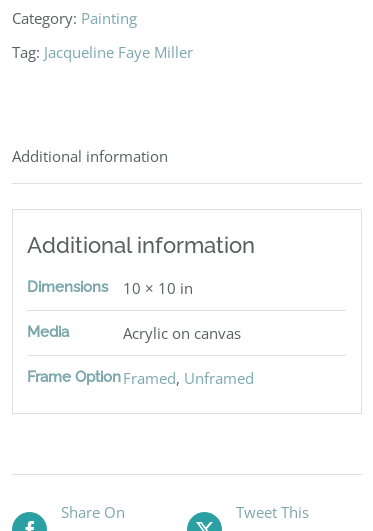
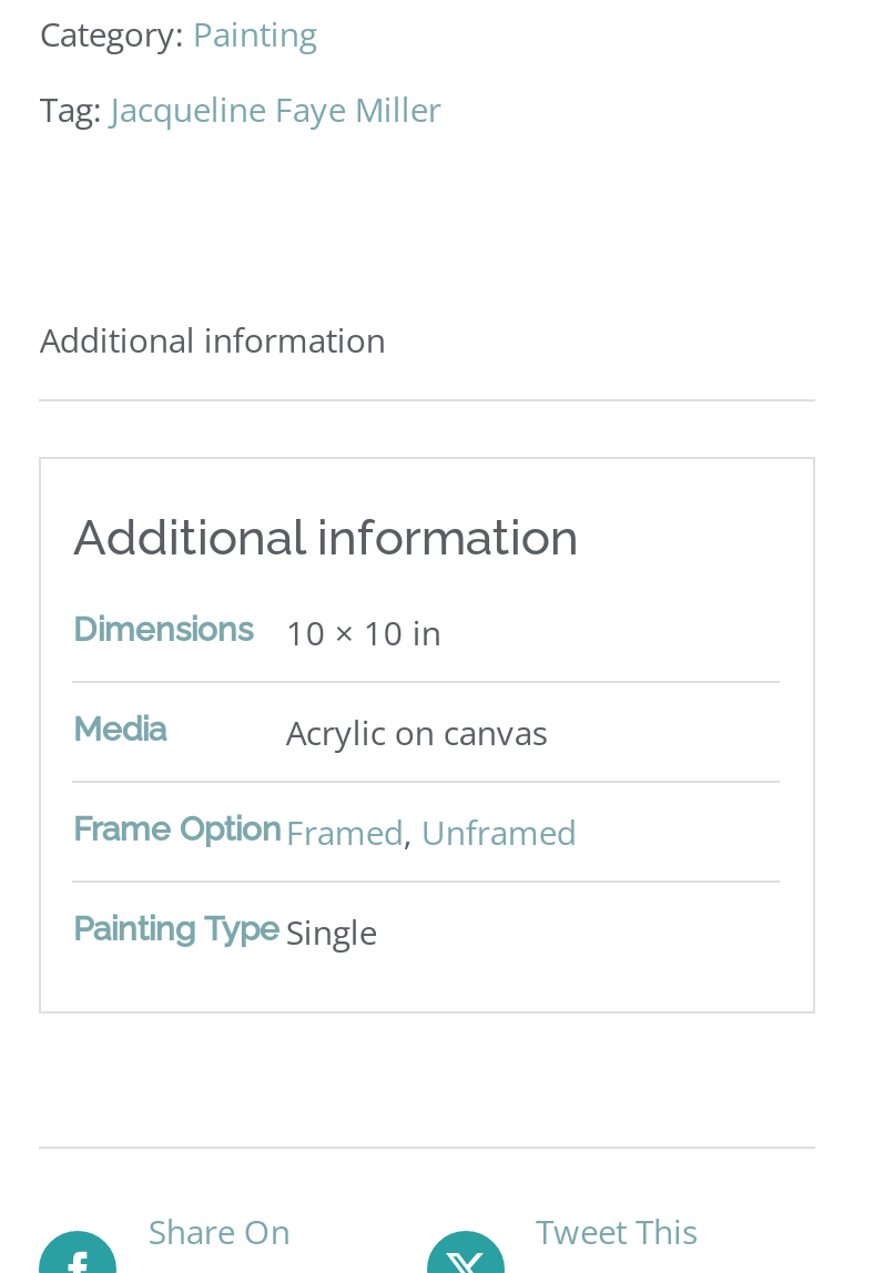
none -> [73,910,377,955] Painting Type Single

